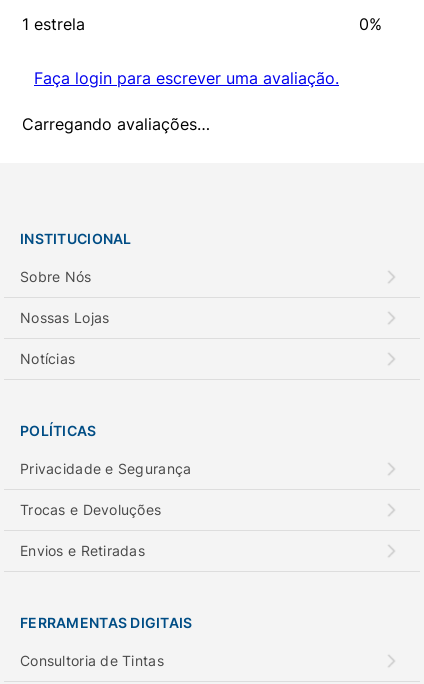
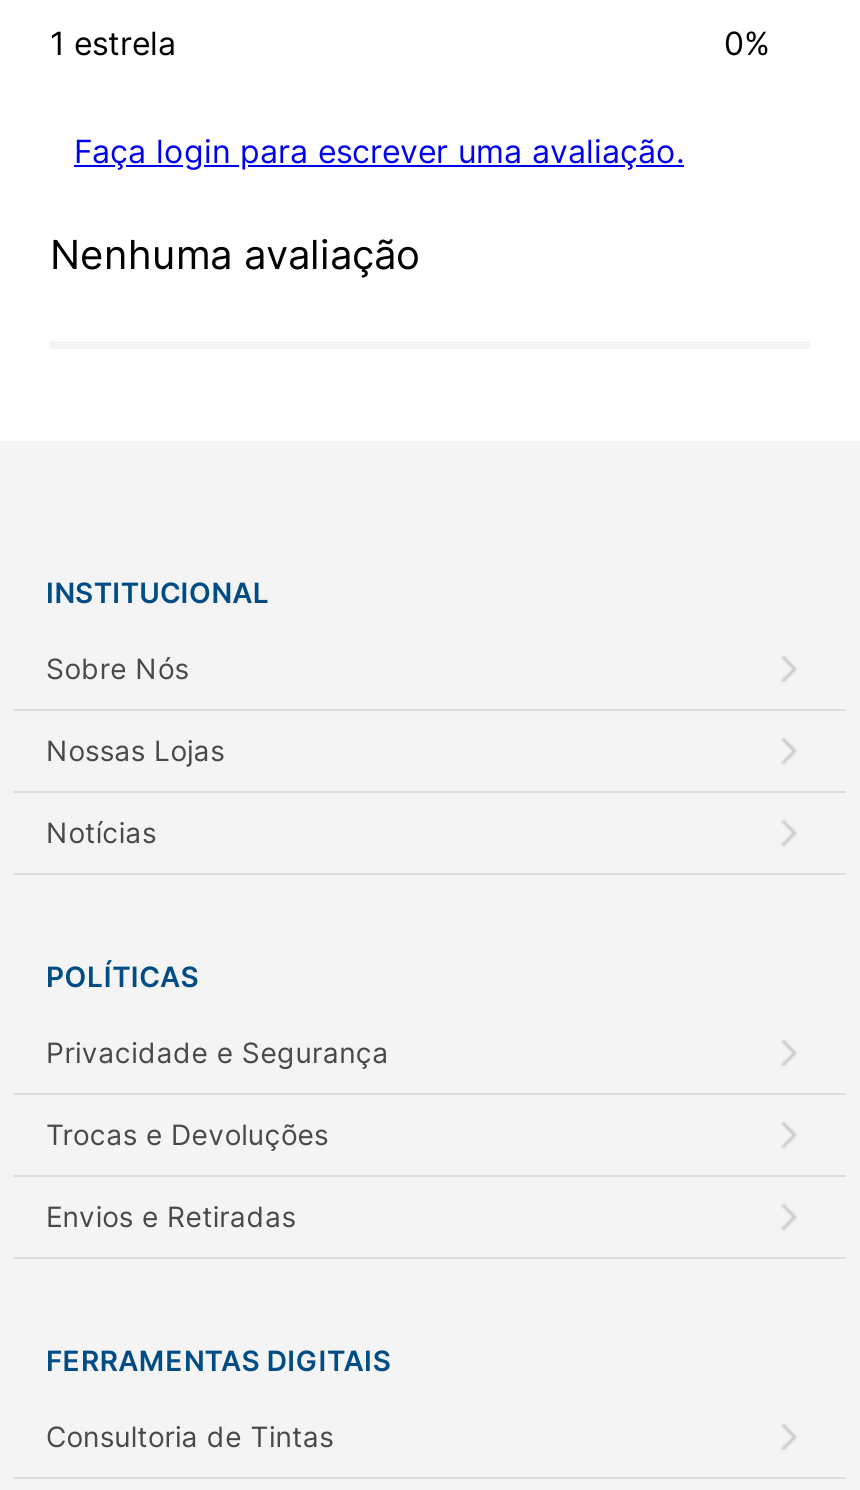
[22,114,210,134] Carregando avaliações… -> [50,231,420,279] Nenhuma avaliação

